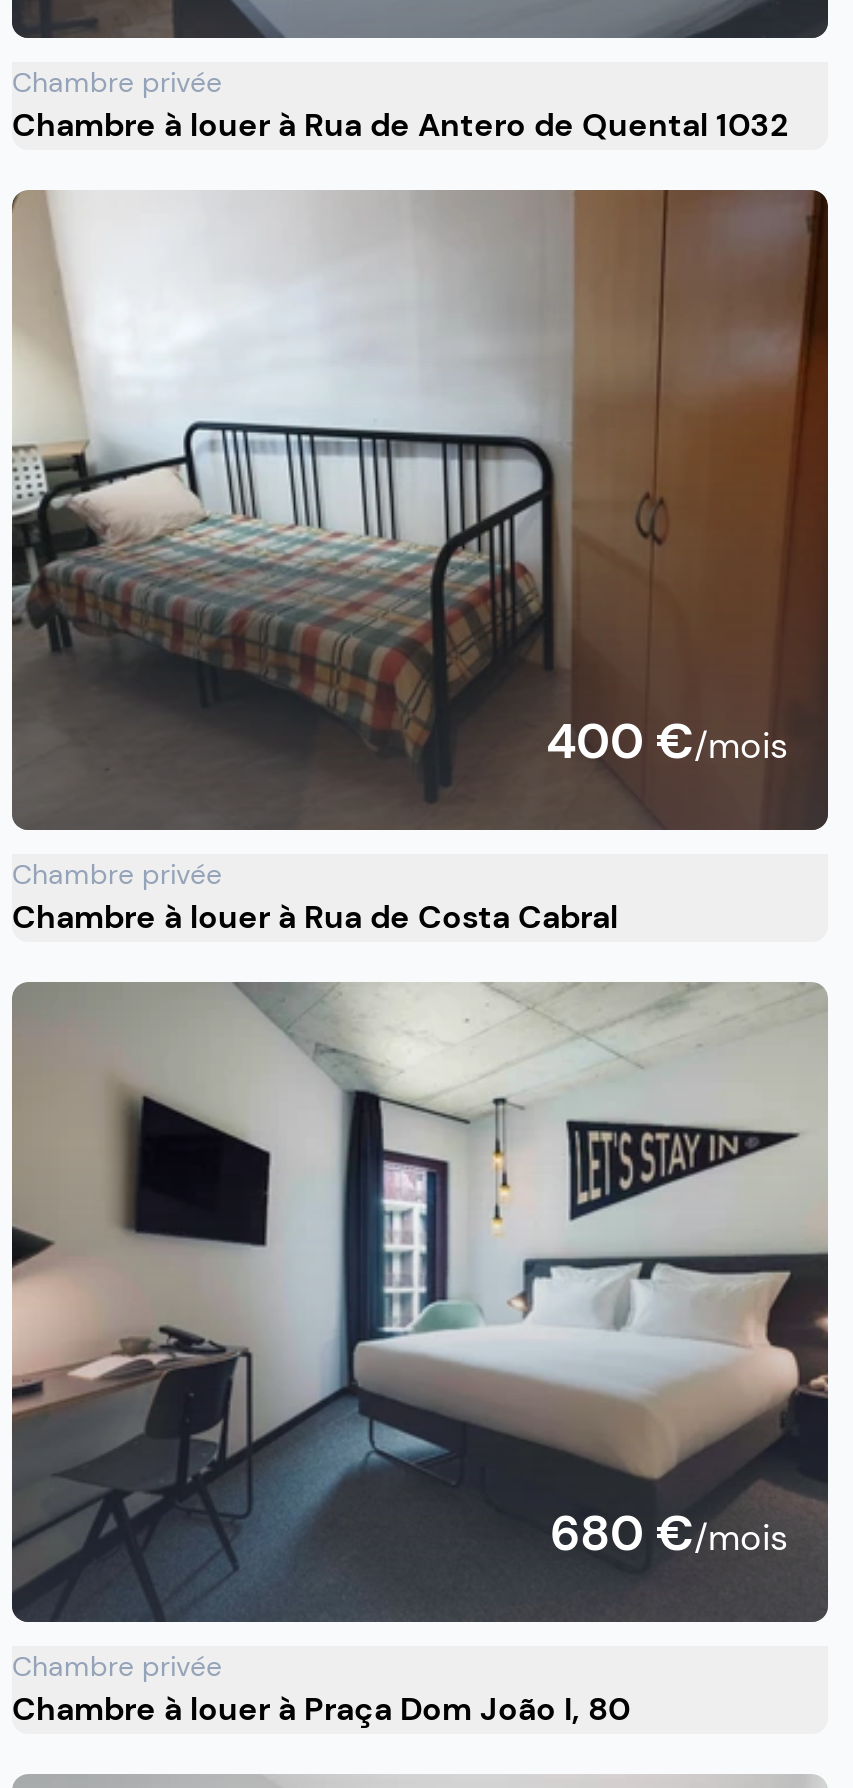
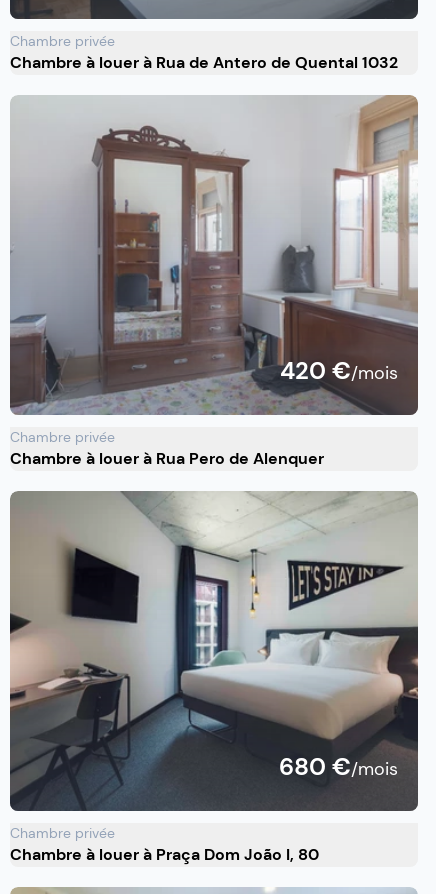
[12,190,830,830] [image] | 400 €/mois -> [10,95,419,415] [image] | 420 €/mois
[12,896,618,938] Chambre à louer à Rua de Costa Cabral -> [10,448,324,469] Chambre à louer à Rua Pero de Alenquer

